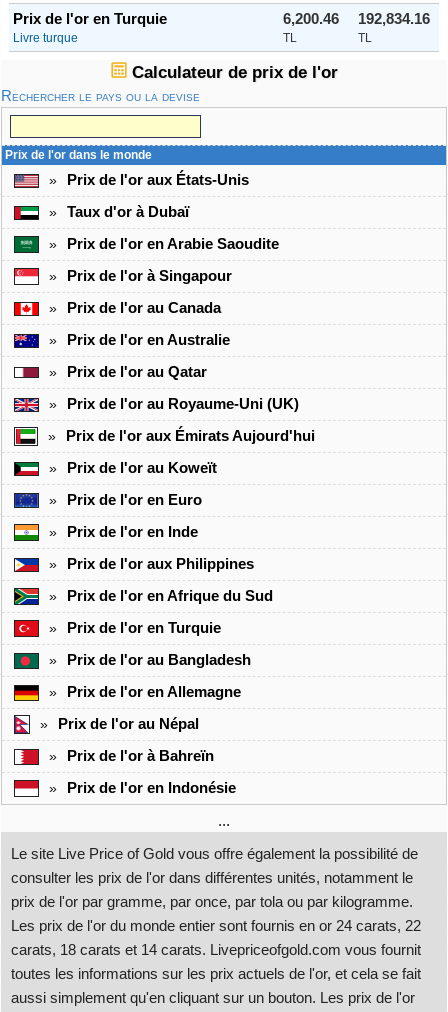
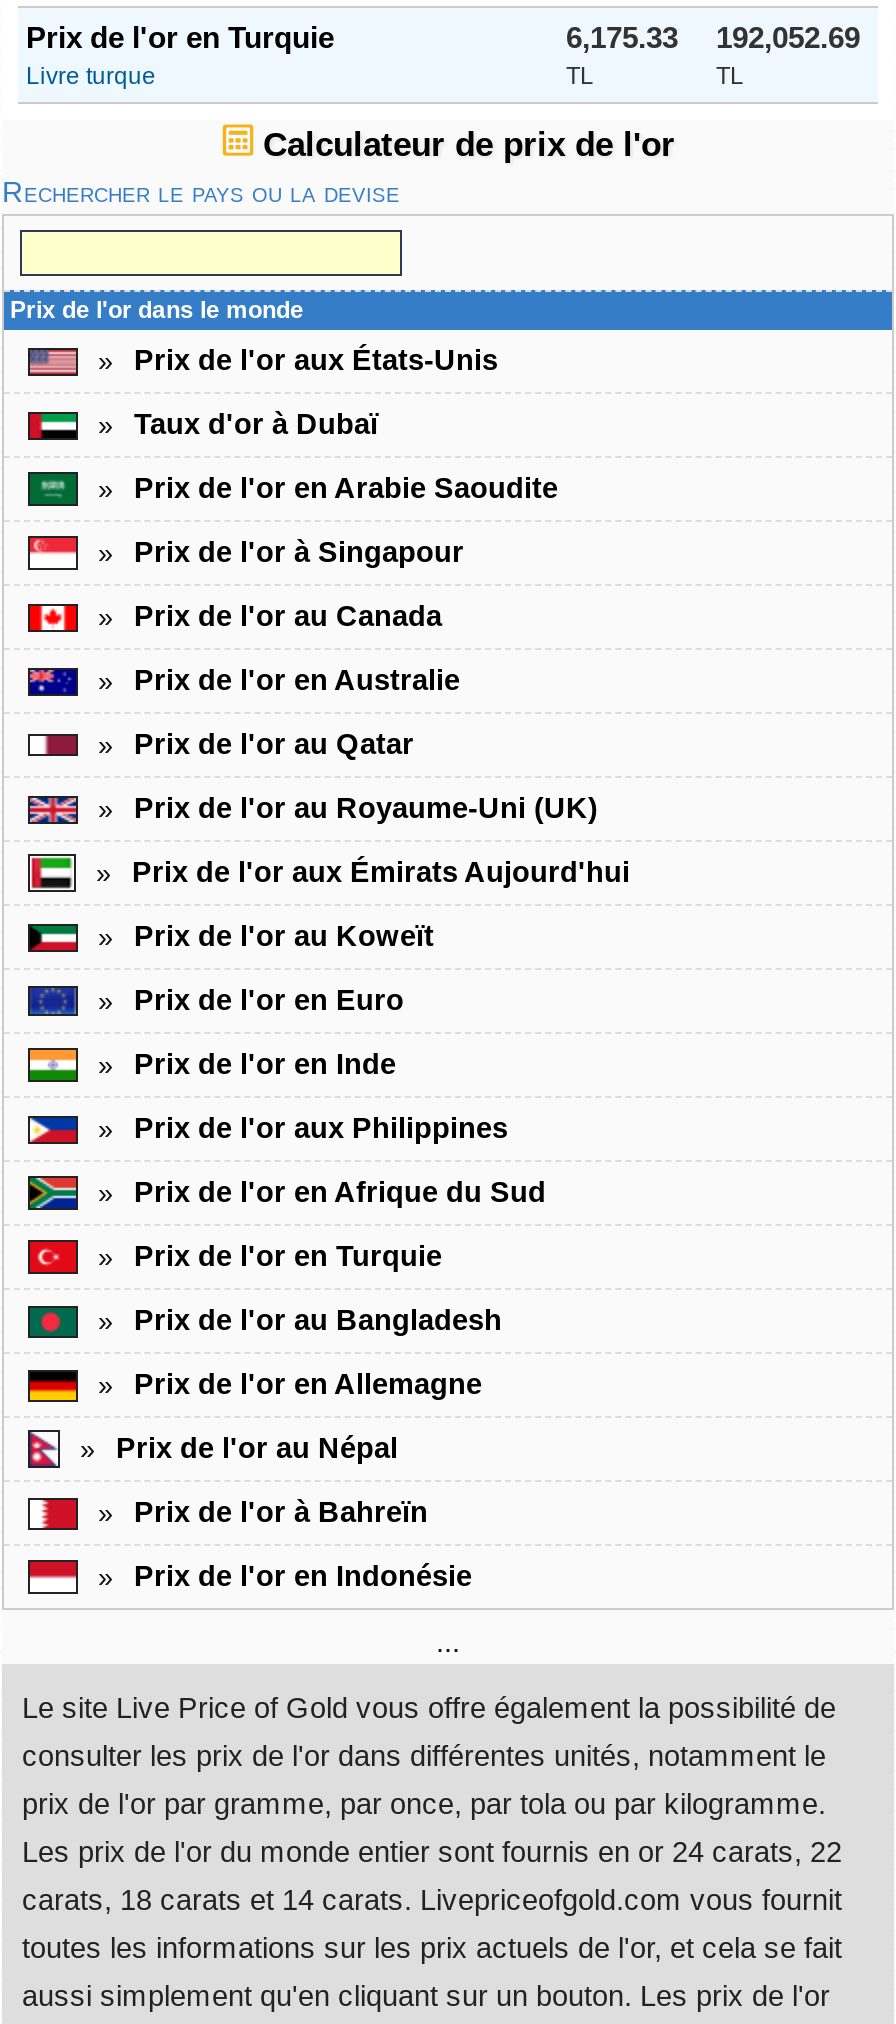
[283,10,339,27] 6,200.46 -> [566,19,678,53] 6,175.33
[358,10,430,27] 192,834.16 -> [716,19,860,53] 192,052.69

